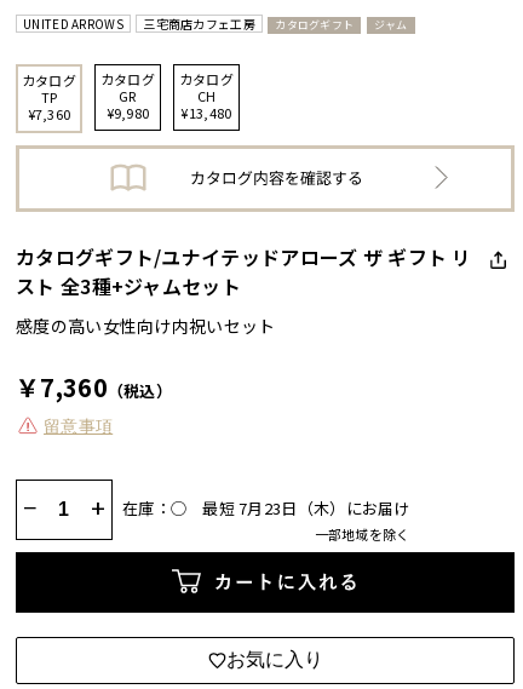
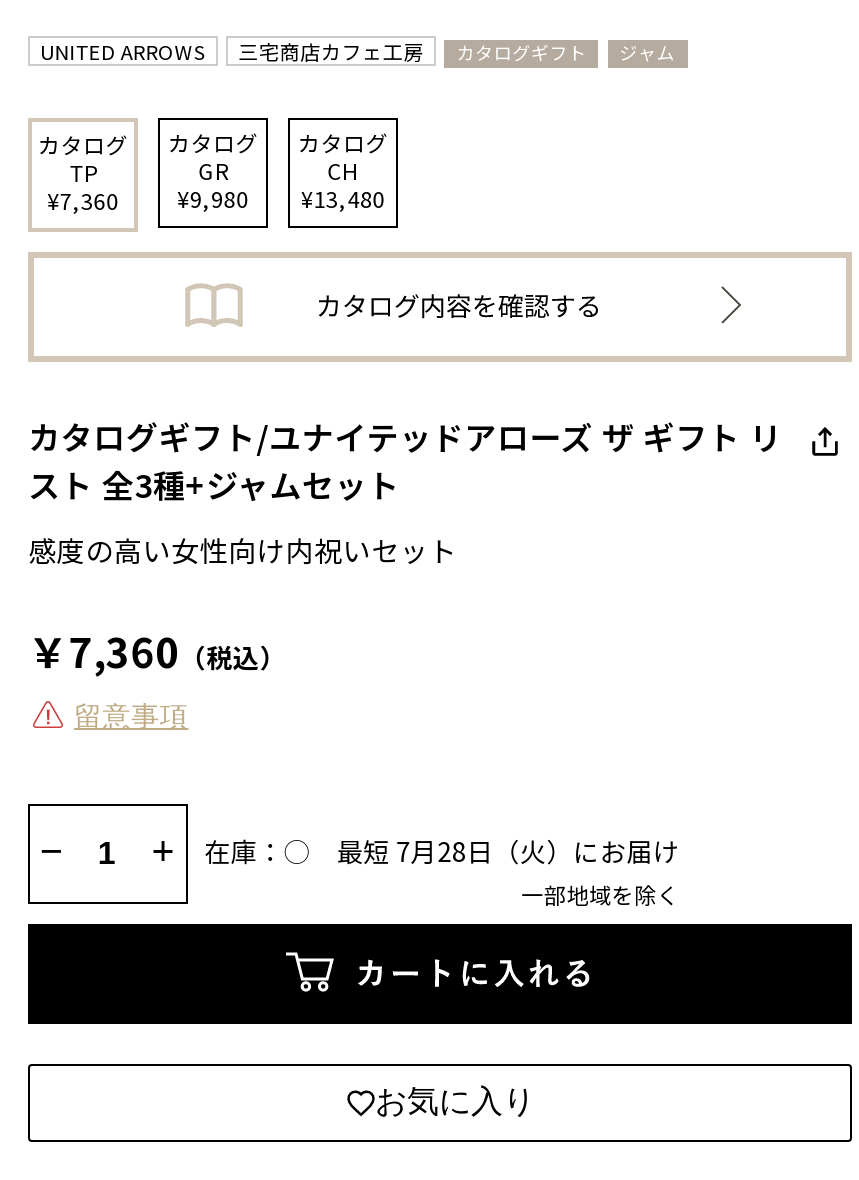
[202,496,410,519] 最短 7月23日（木）にお届け -> [336,831,679,869] 最短 7月28日（火）にお届け

